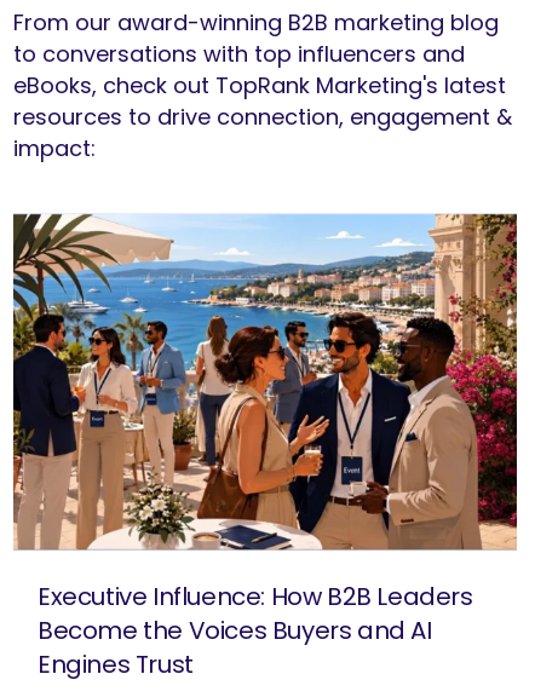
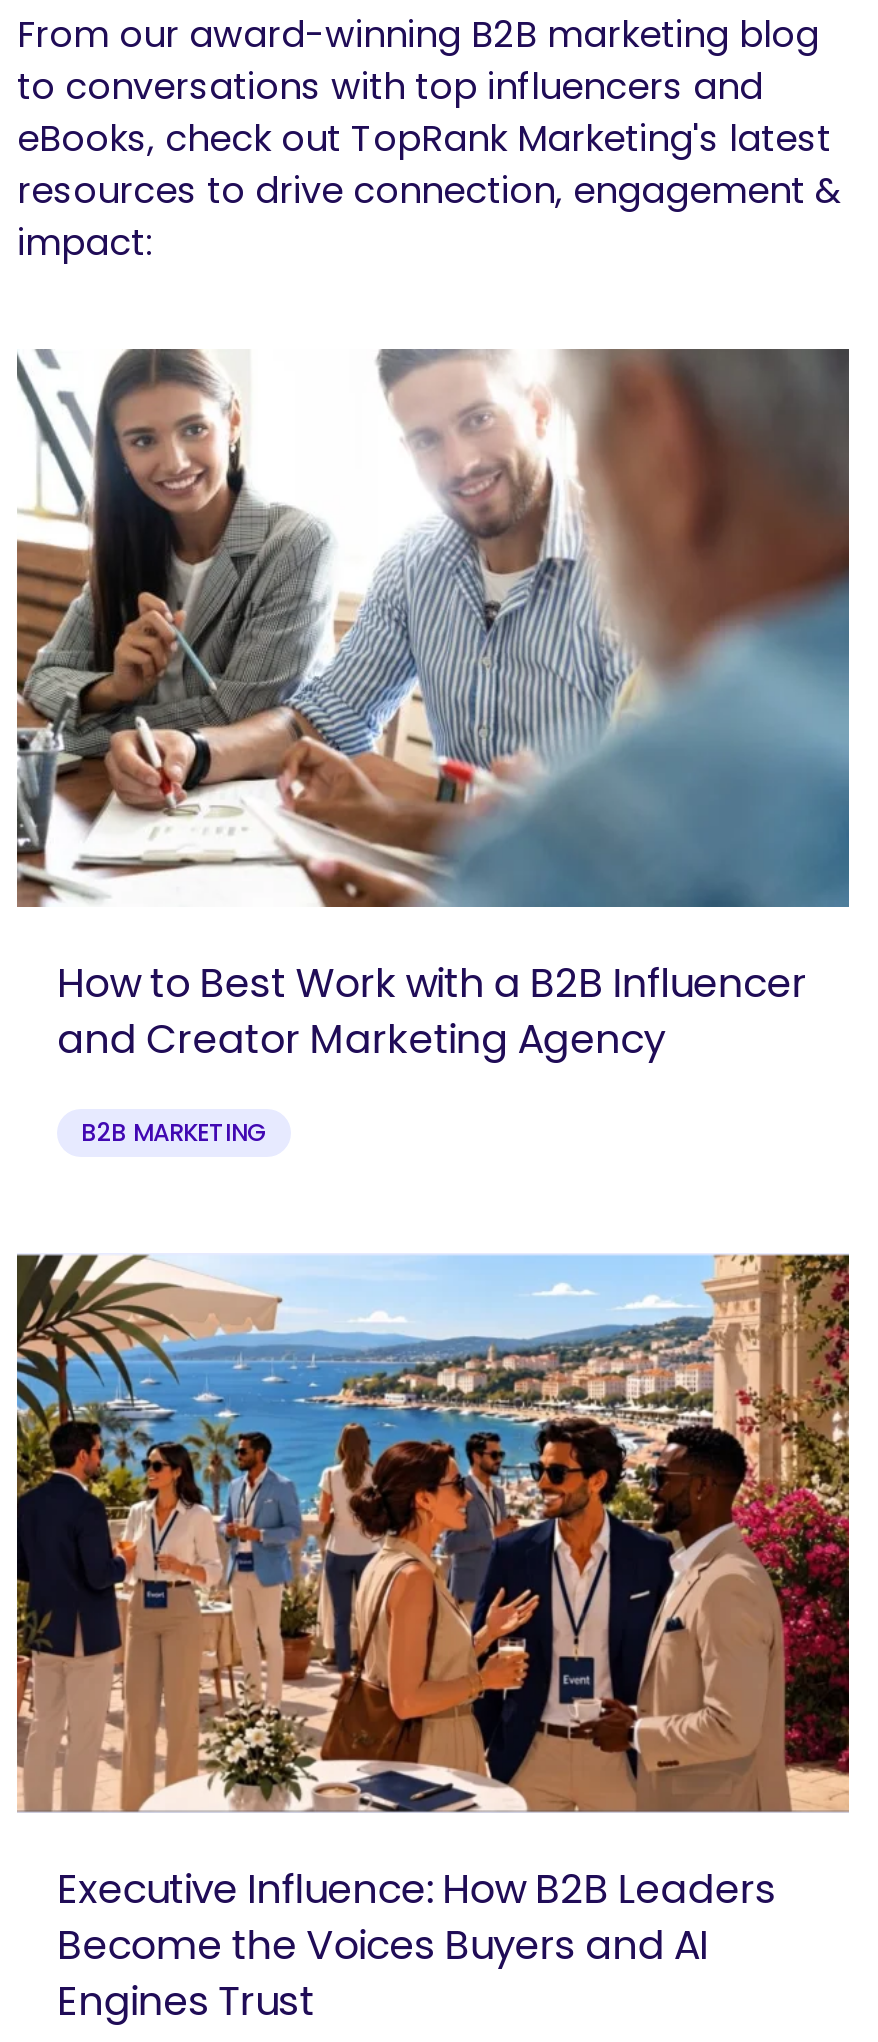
none -> [15,347,851,1150] [image] | How to Best Work with a B2B Influencer | and Creator Marketing Agency | B2B MARKETING

